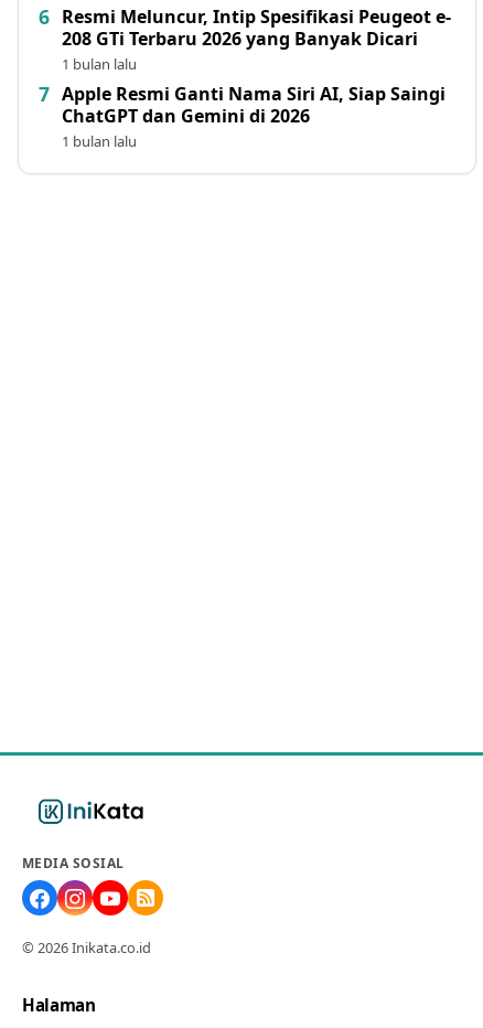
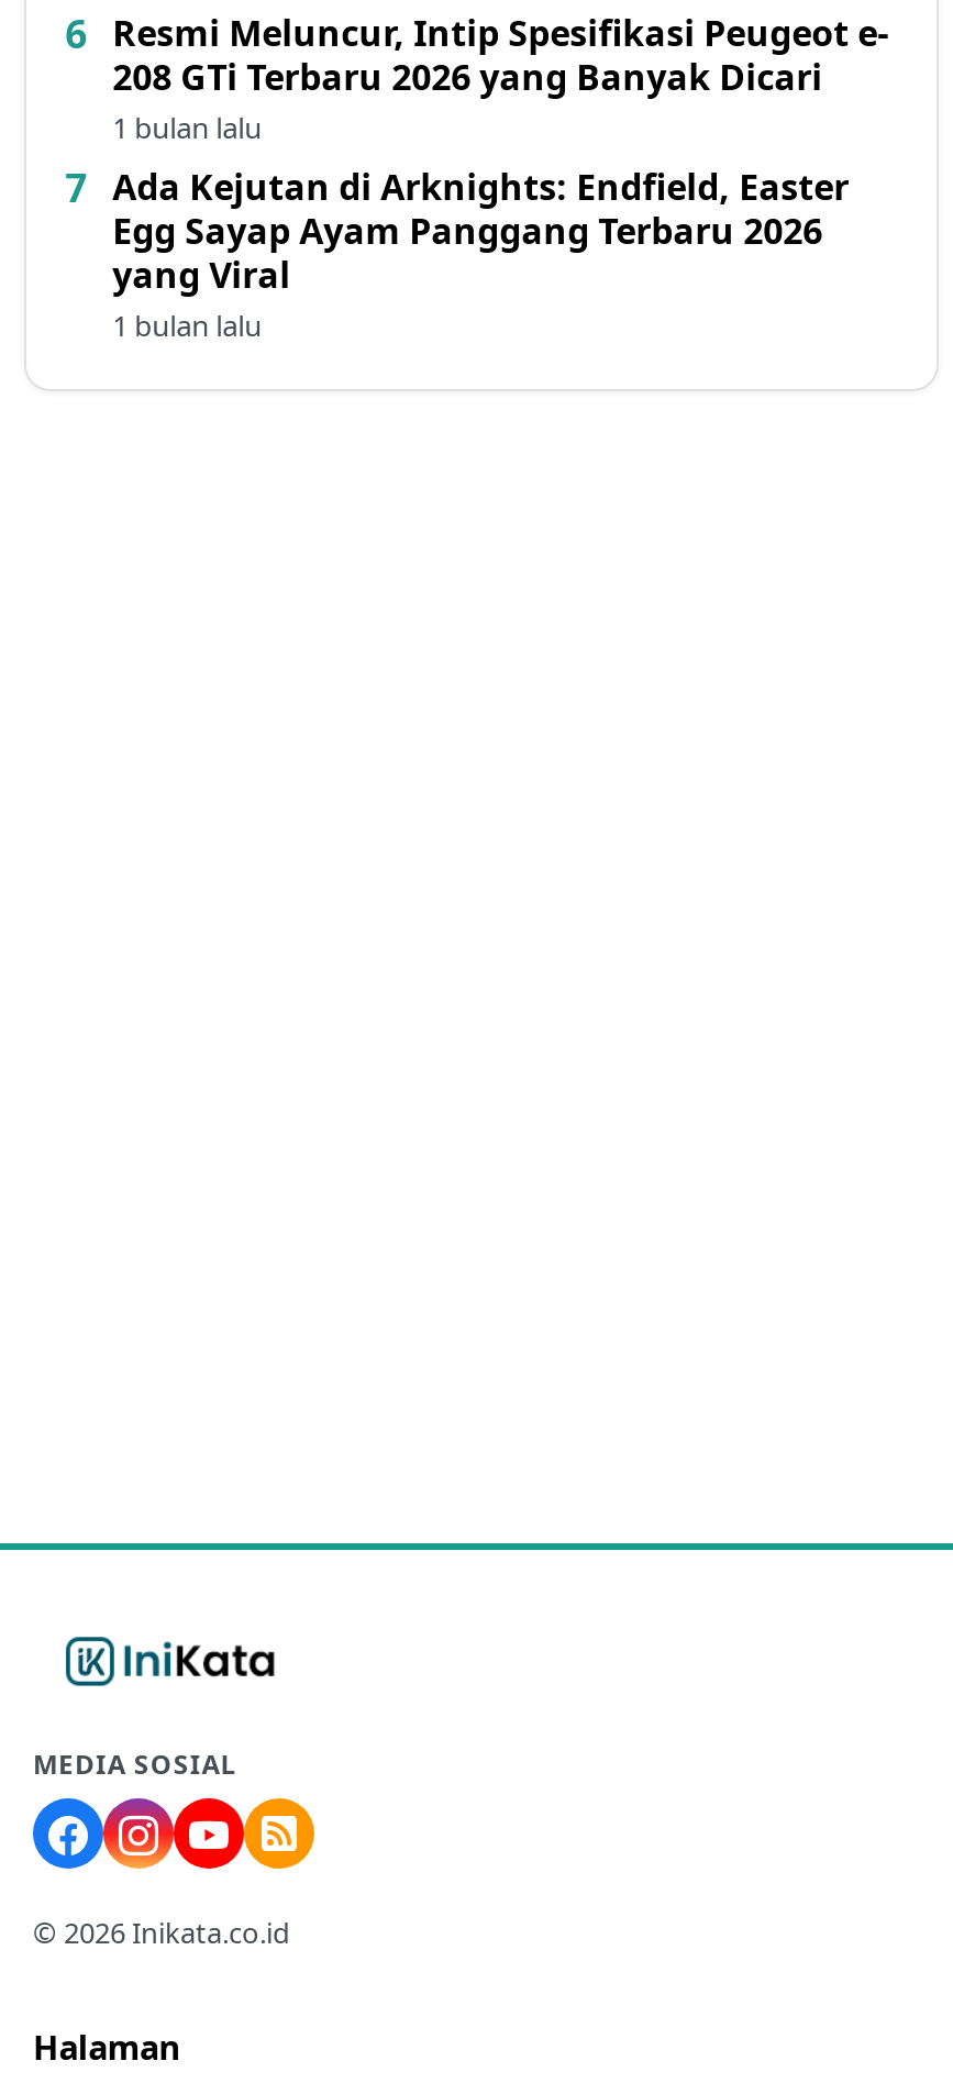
[62,81,446,128] Apple Resmi Ganti Nama Siri AI, Siap Saingi | ChatGPT dan Gemini di 2026 -> [113,162,849,298] Ada Kejutan di Arknights: Endfield, Easter | Egg Sayap Ayam Panggang Terbaru 2026 | yang Viral

